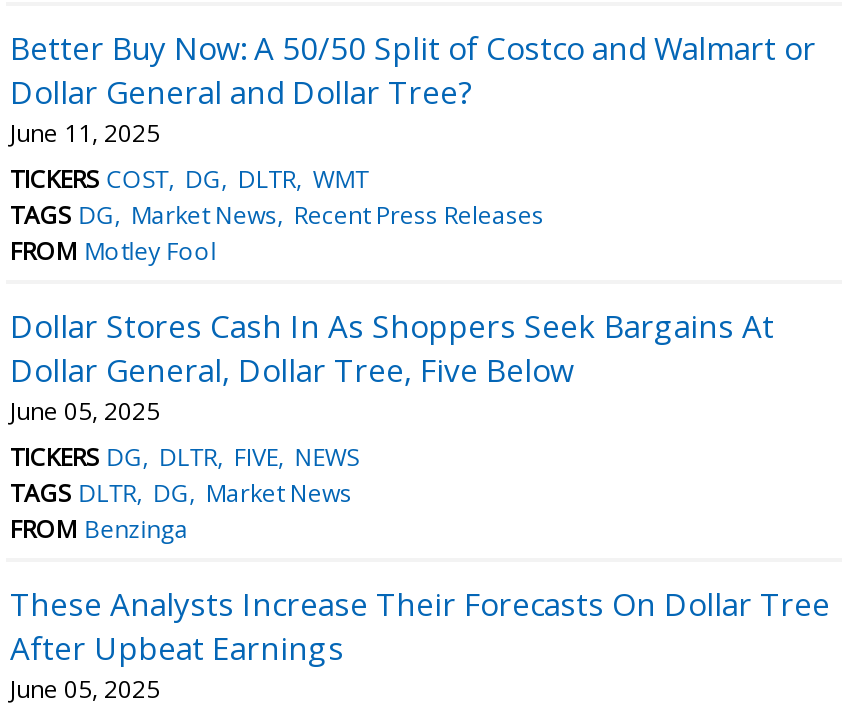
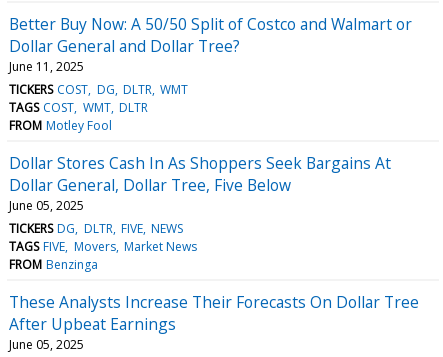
[10,198,544,232] TAGS DG Market News Recent Press Releases -> [9,99,148,116] TAGS COST WMT DLTR
[10,476,352,510] TAGS DLTR DG Market News -> [9,238,197,255] TAGS FIVE Movers Market News

